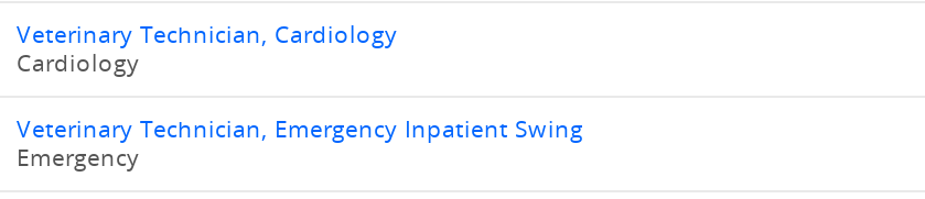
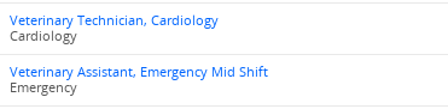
[17,113,583,144] Veterinary Technician, Emergency Inpatient Swing -> [10,63,268,80] Veterinary Assistant, Emergency Mid Shift

